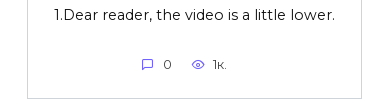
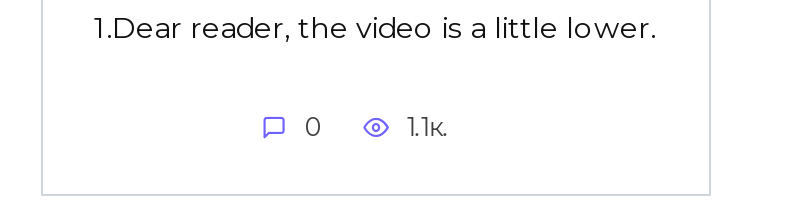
[213,57,227,72] 1к. -> [407,112,449,142] 1.1к.

